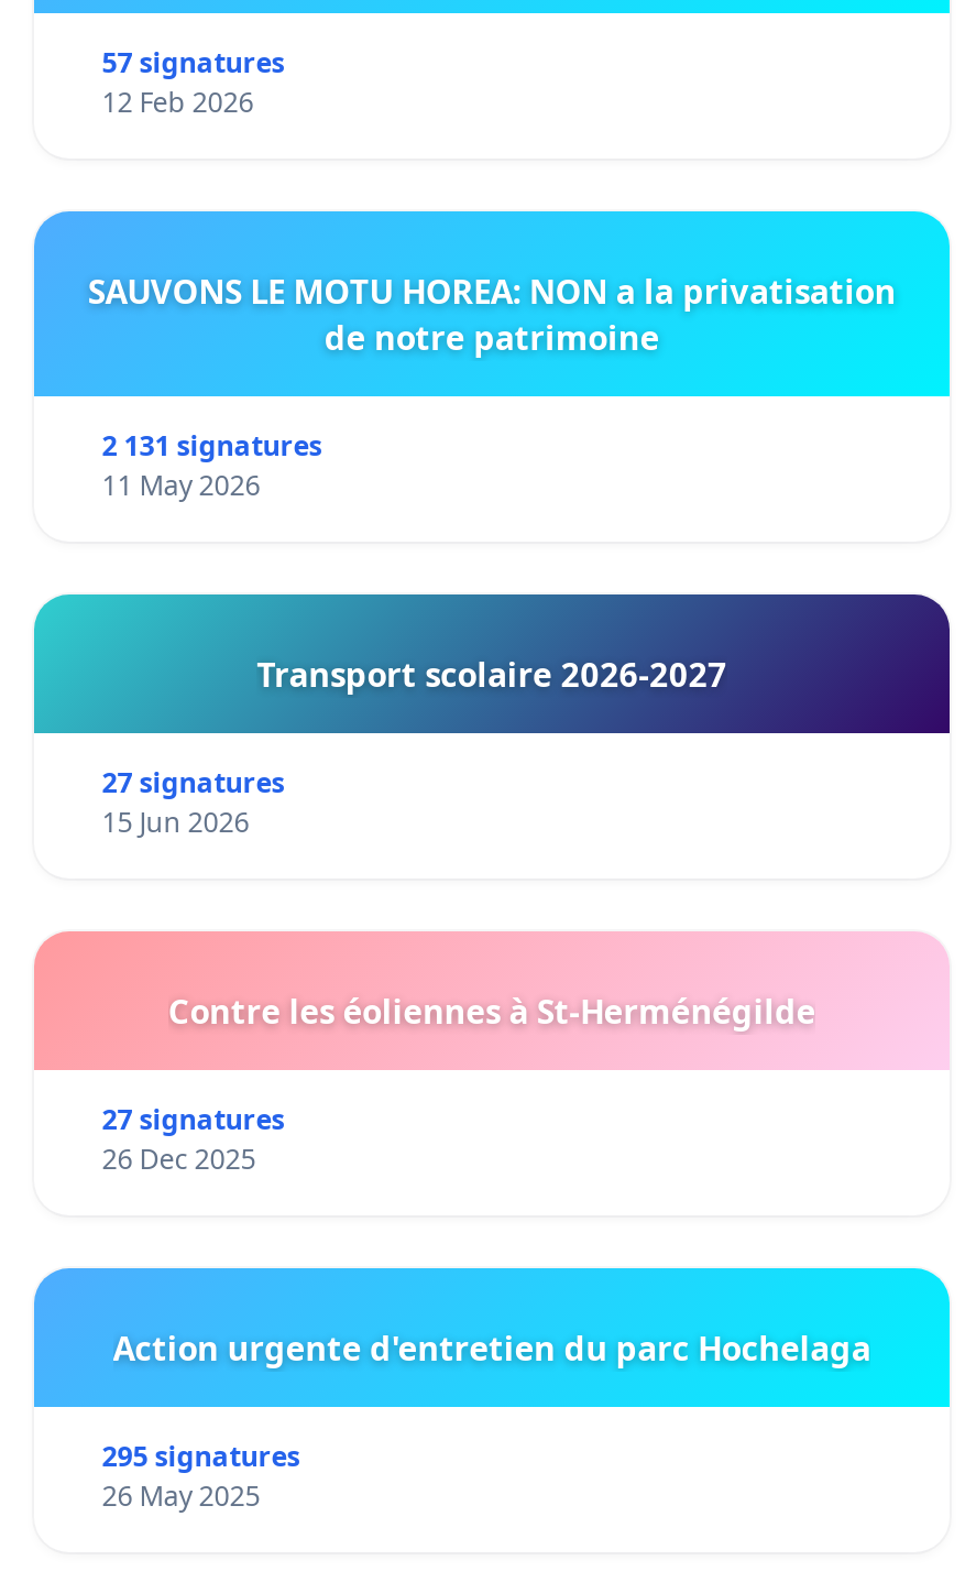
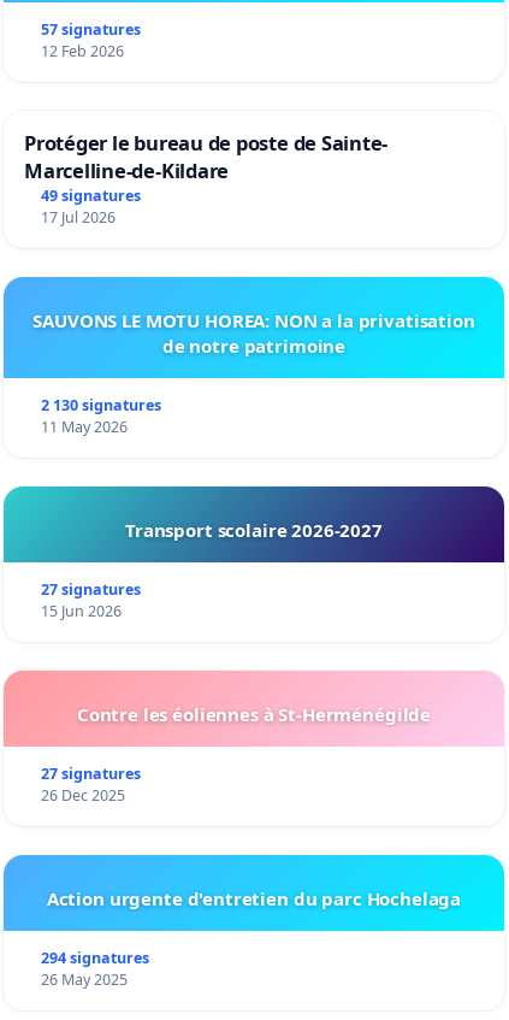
none -> [24,129,388,227] Protéger le bureau de poste de Sainte- | Marcelline-de-Kildare | 49 signatures | 17 Jul 2026
[102,427,322,465] 2 131 signatures -> [41,395,161,415] 2 130 signatures
[102,1438,300,1475] 295 signatures -> [41,948,149,968] 294 signatures

